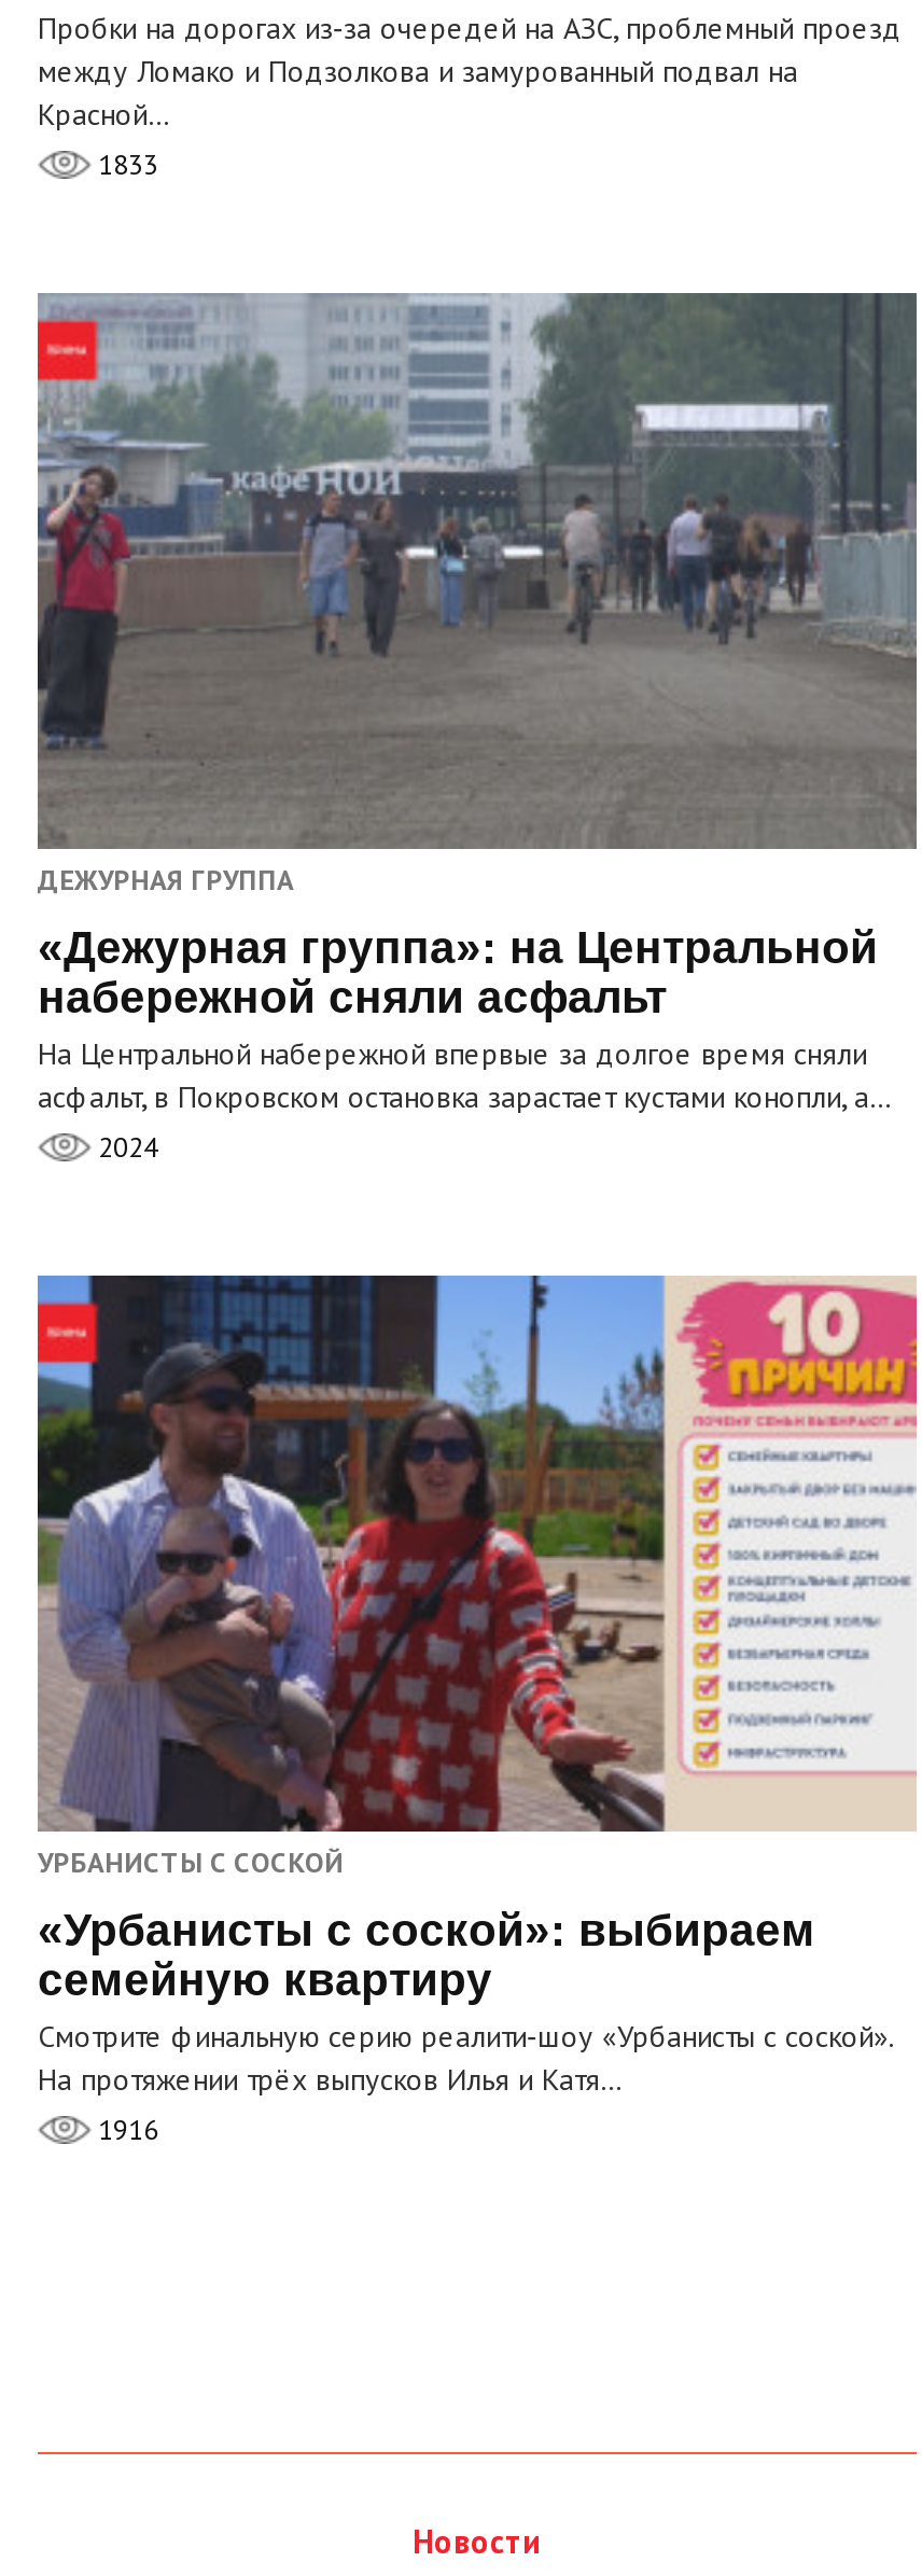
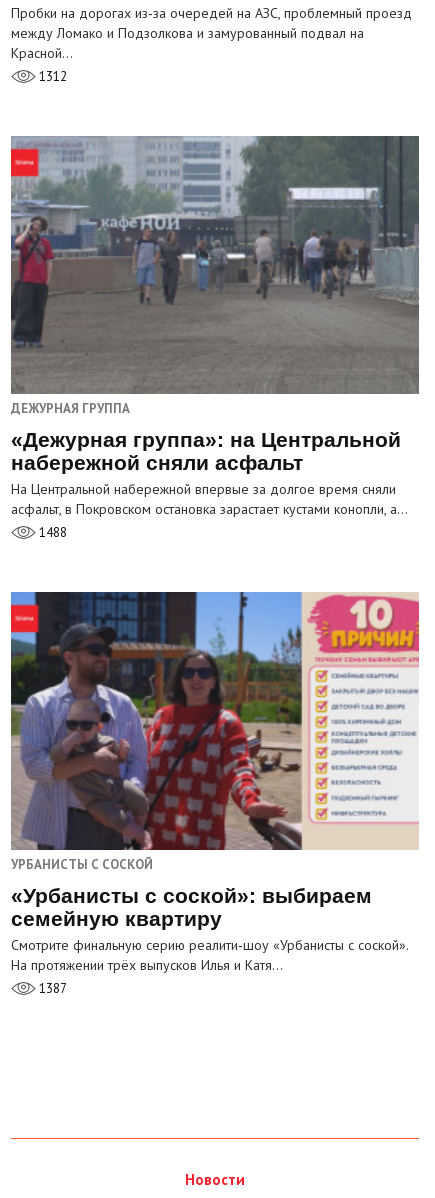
[92,146,158,183] 1833 -> [36,68,67,85] 1312
[92,1129,158,1166] 2024 -> [36,524,67,541] 1488
[92,2112,158,2148] 1916 -> [36,980,67,997] 1387

